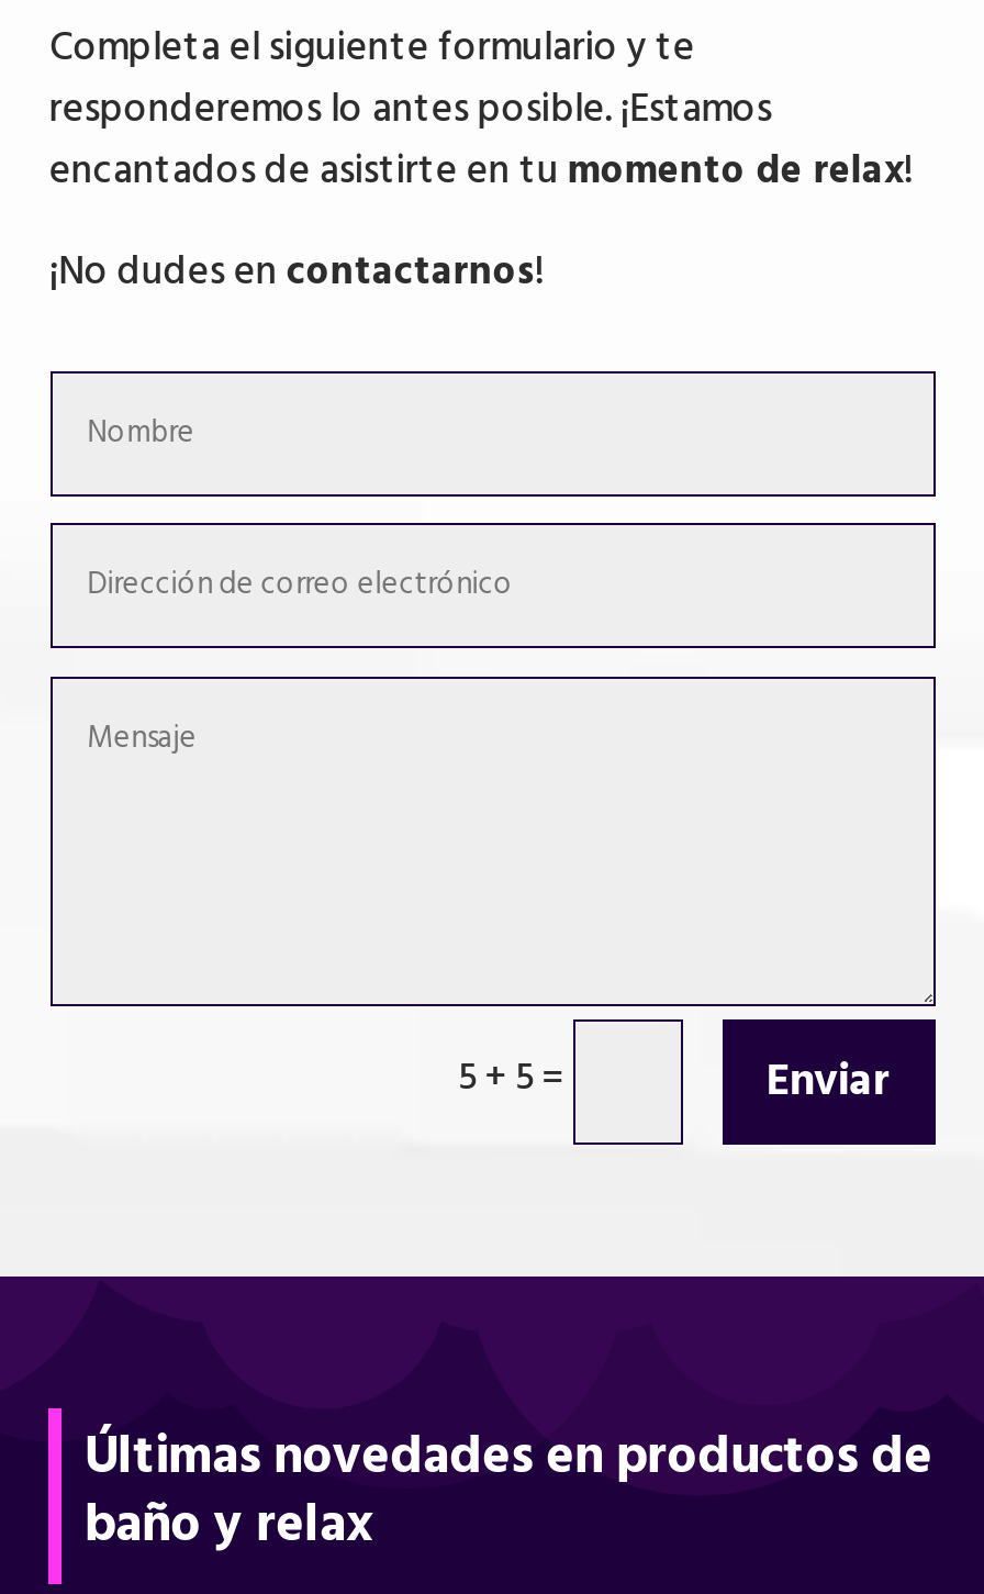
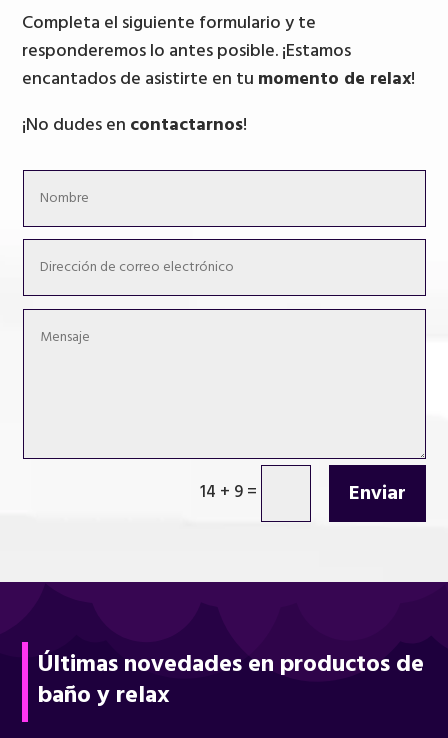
[458,1050,572,1110] 5 + 5 = -> [200,479,261,506] 14 + 9 =

